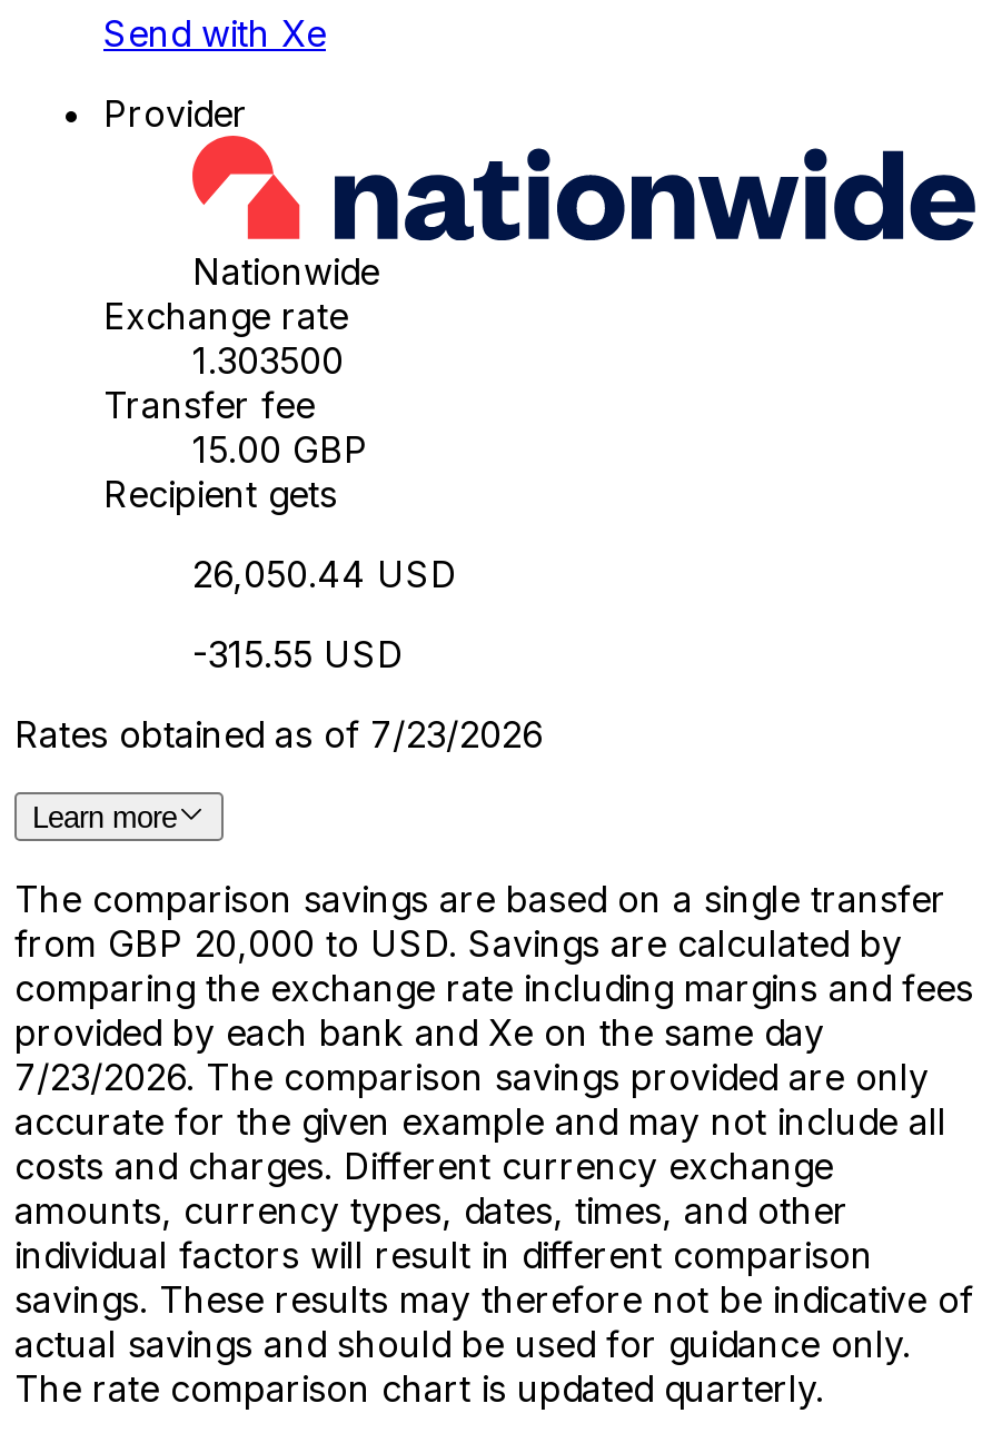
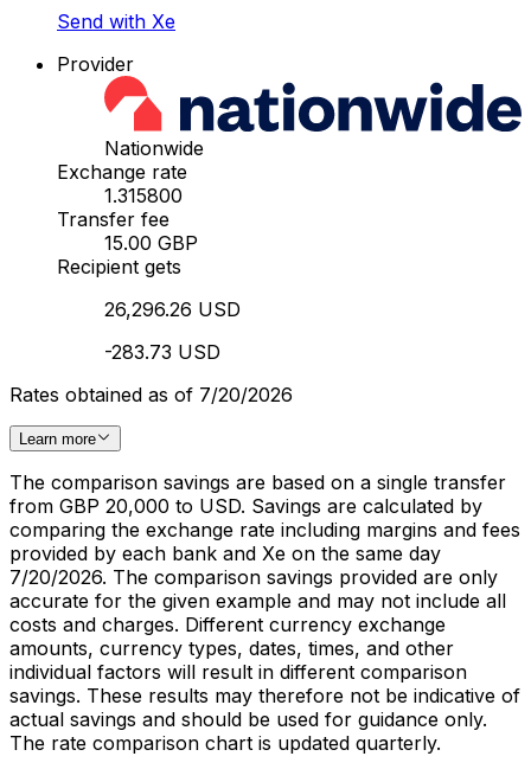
[192,338,344,383] 1.303500 -> [104,184,183,207] 1.315800
[192,552,457,596] 26,050.44 USD -> [104,297,241,321] 26,296.26 USD
[192,632,404,676] -315.55 USD -> [104,340,220,364] -283.73 USD
[14,712,544,757] Rates obtained as of 7/23/2026 -> [9,383,293,406] Rates obtained as of 7/20/2026
[14,1055,929,1100] 7/23/2026. The comparison savings provided are only -> [9,566,498,589] 7/20/2026. The comparison savings provided are only

